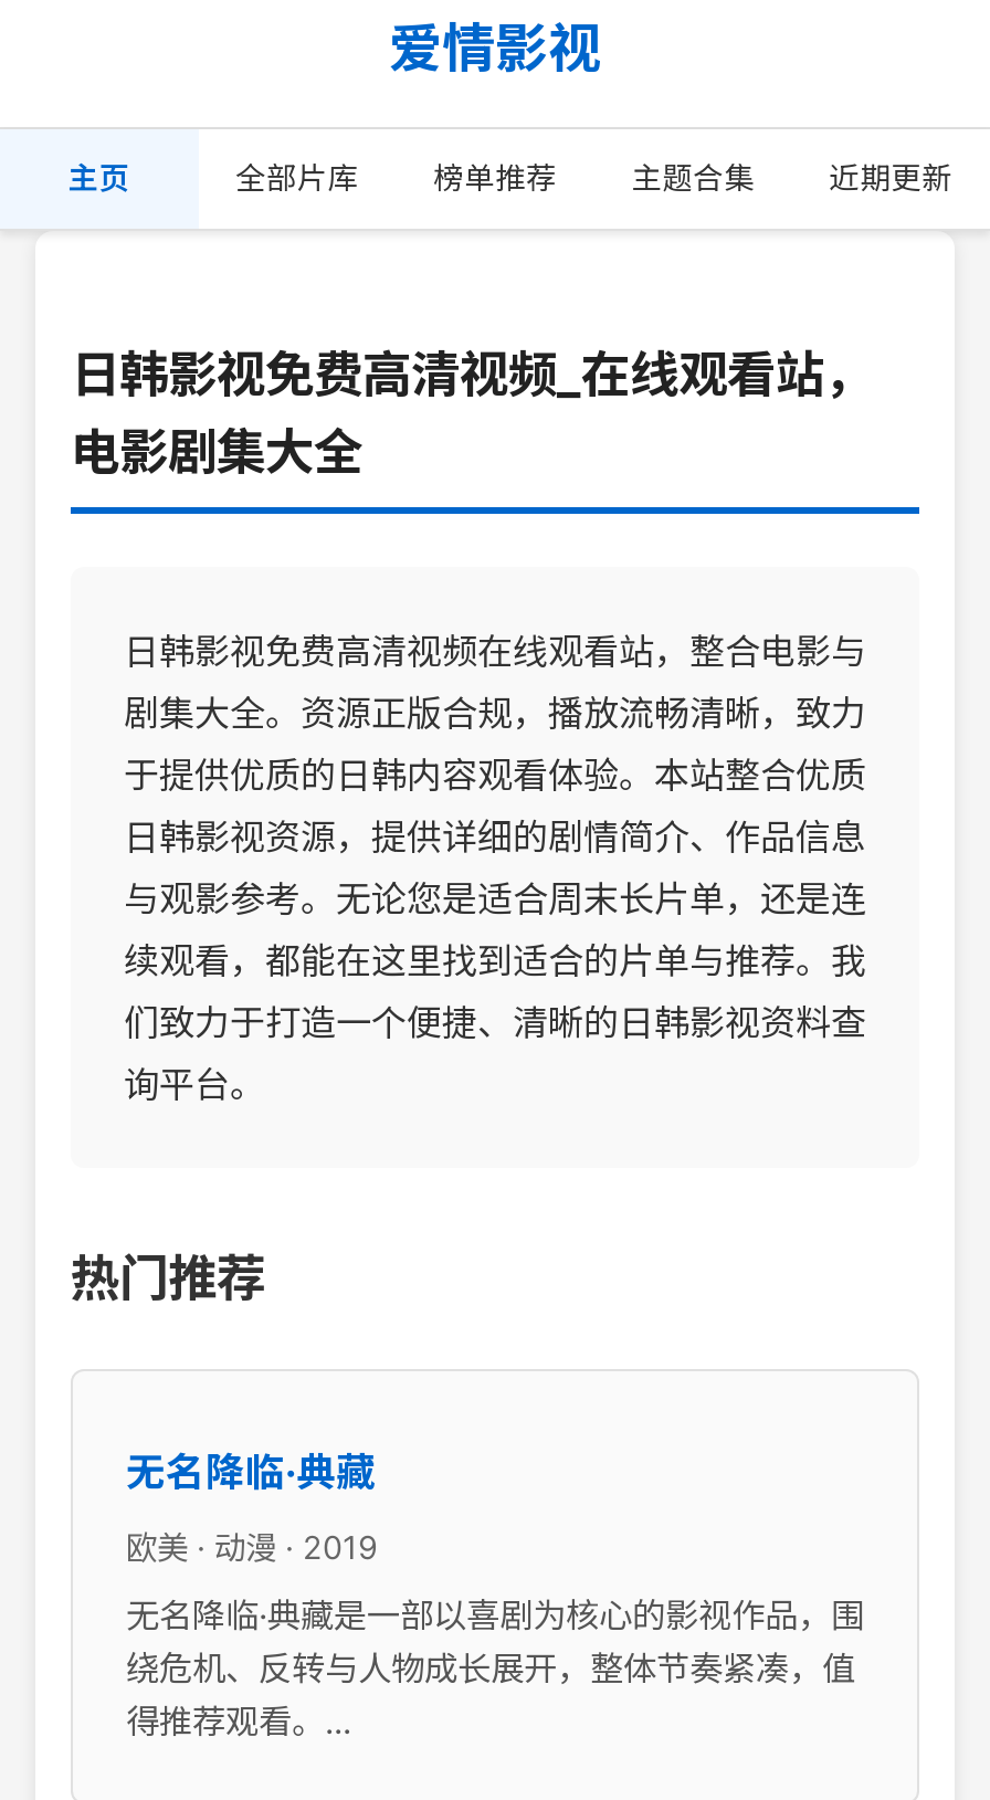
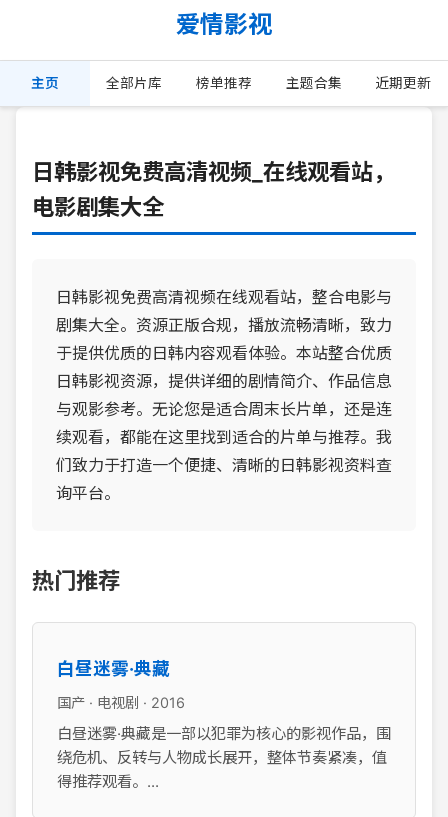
[126,1449,376,1495] 无名降临·典藏 -> [57,658,170,679] 白昼迷雾·典藏
[126,1528,378,1566] 欧美 · 动漫 · 2019 -> [57,694,185,711] 国产 · 电视剧 · 2016
[126,1594,864,1636] 无名降临·典藏是一部以喜剧为核心的影视作品，围 -> [57,724,391,743] 白昼迷雾·典藏是一部以犯罪为核心的影视作品，围

